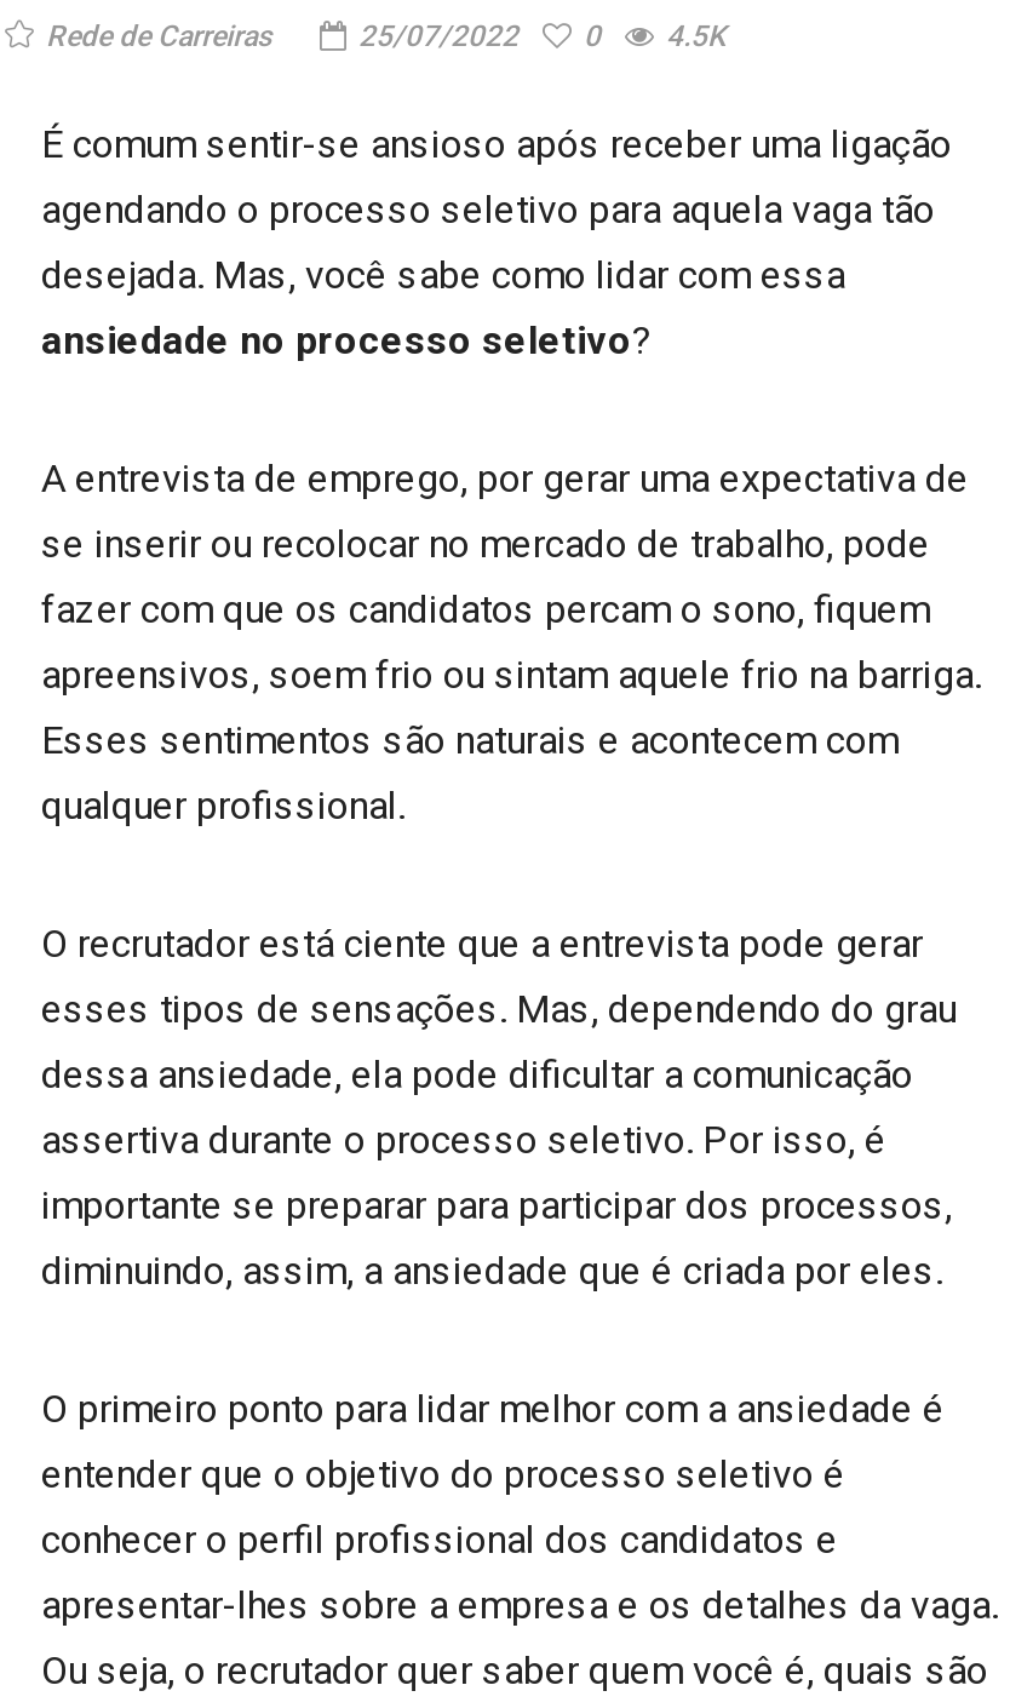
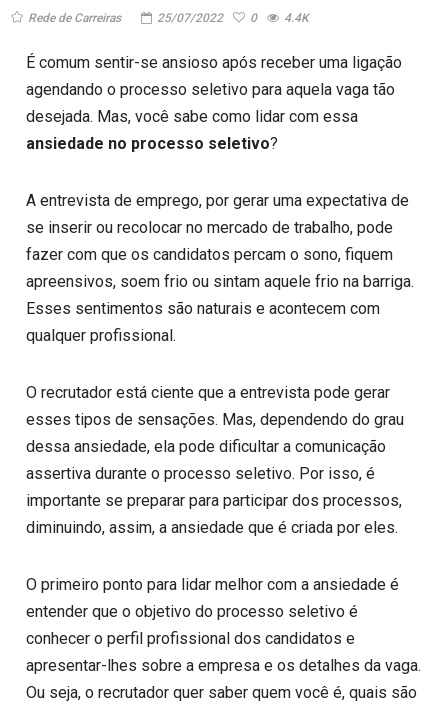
[358,19,727,53] 25/07/2022 0 4.5K -> [157,11,309,25] 25/07/2022 0 4.4K

